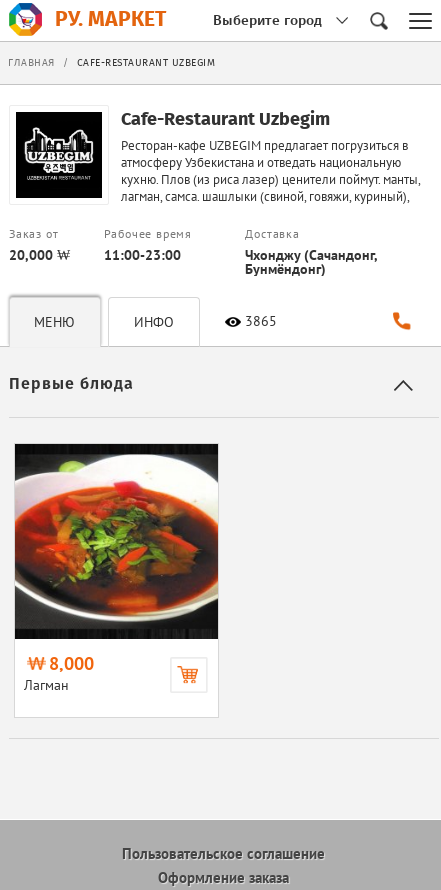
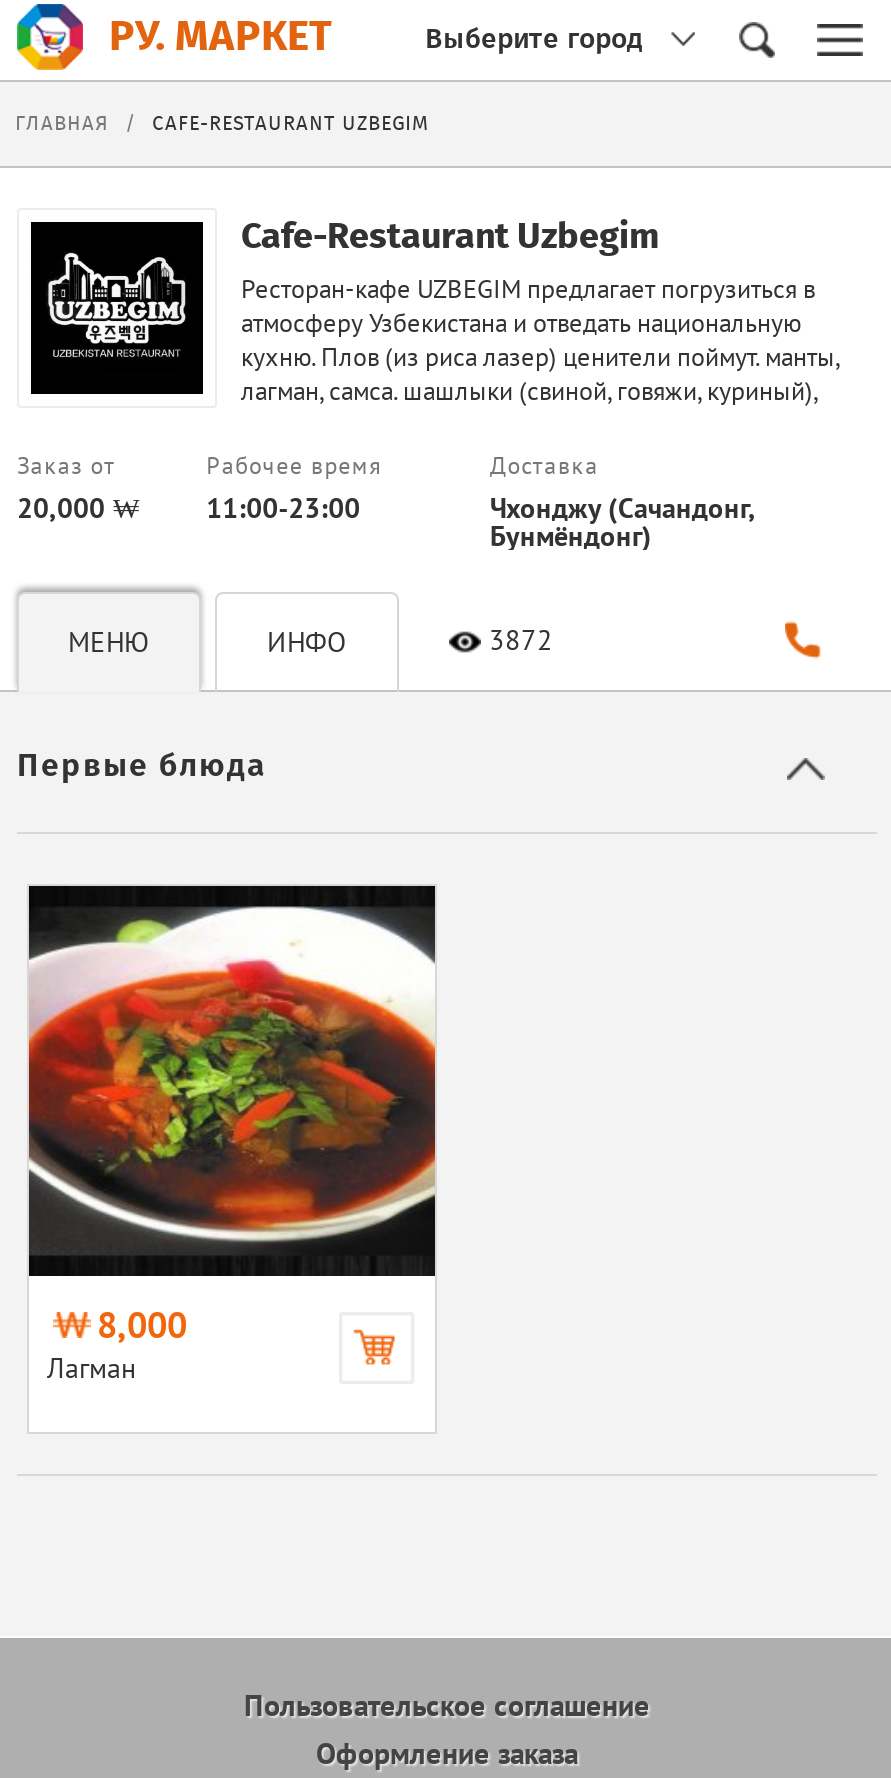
[245,312,277,330] 3865 -> [489,622,553,658] 3872

